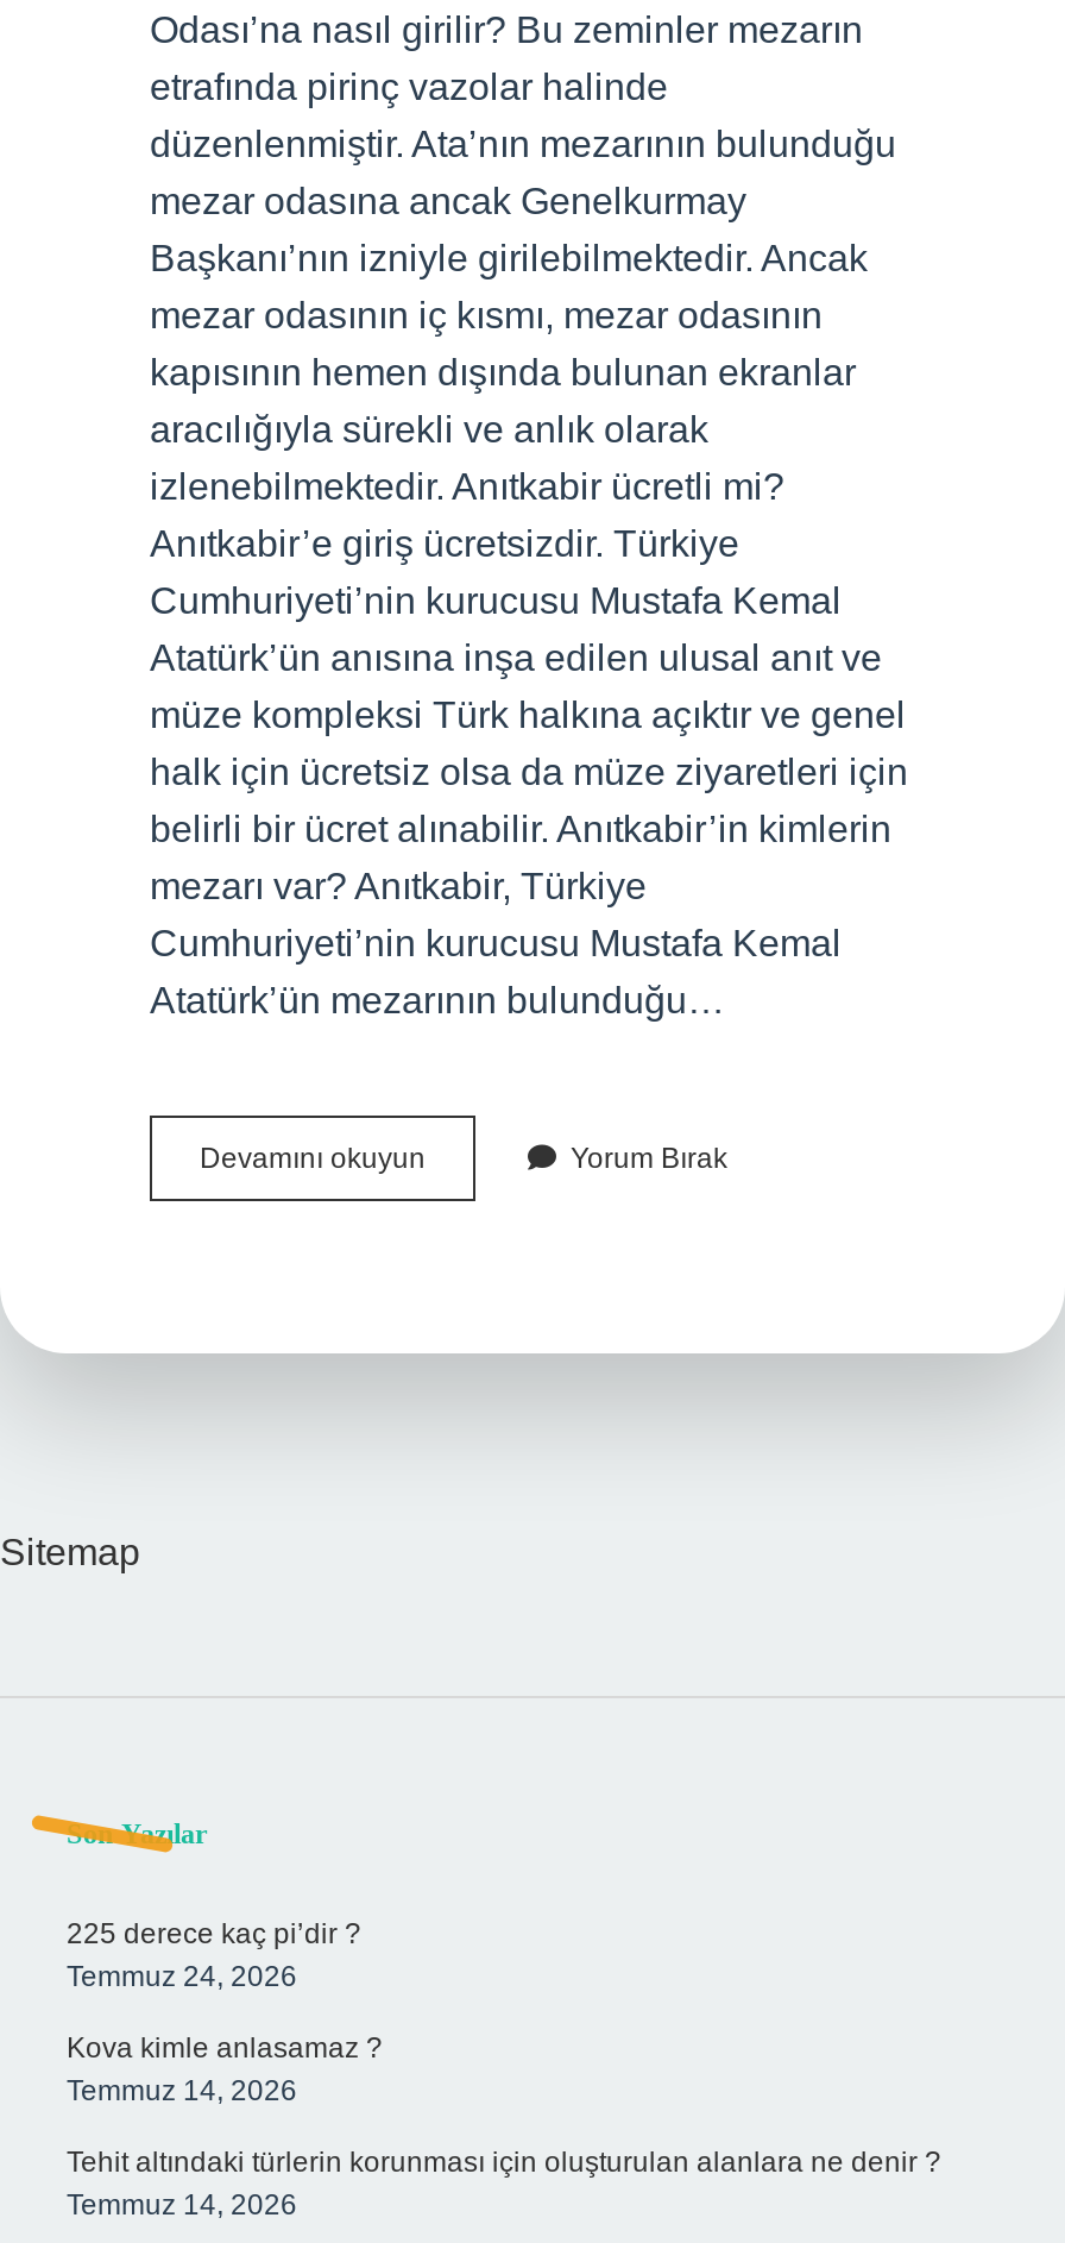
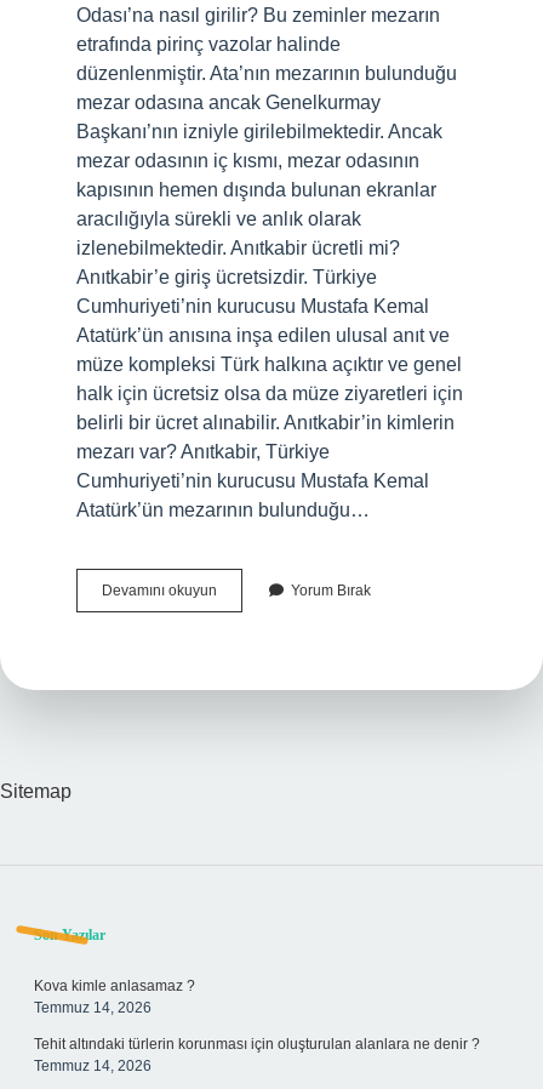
[67,1917,361,1993] 225 derece kaç pi’dir ? | Temmuz 24, 2026 -> none

